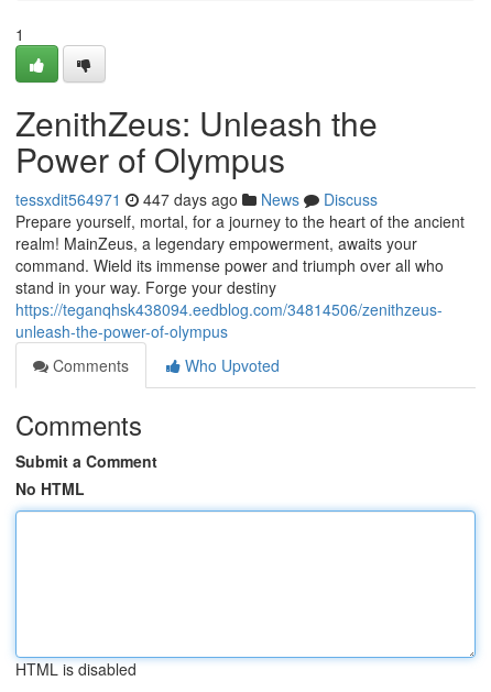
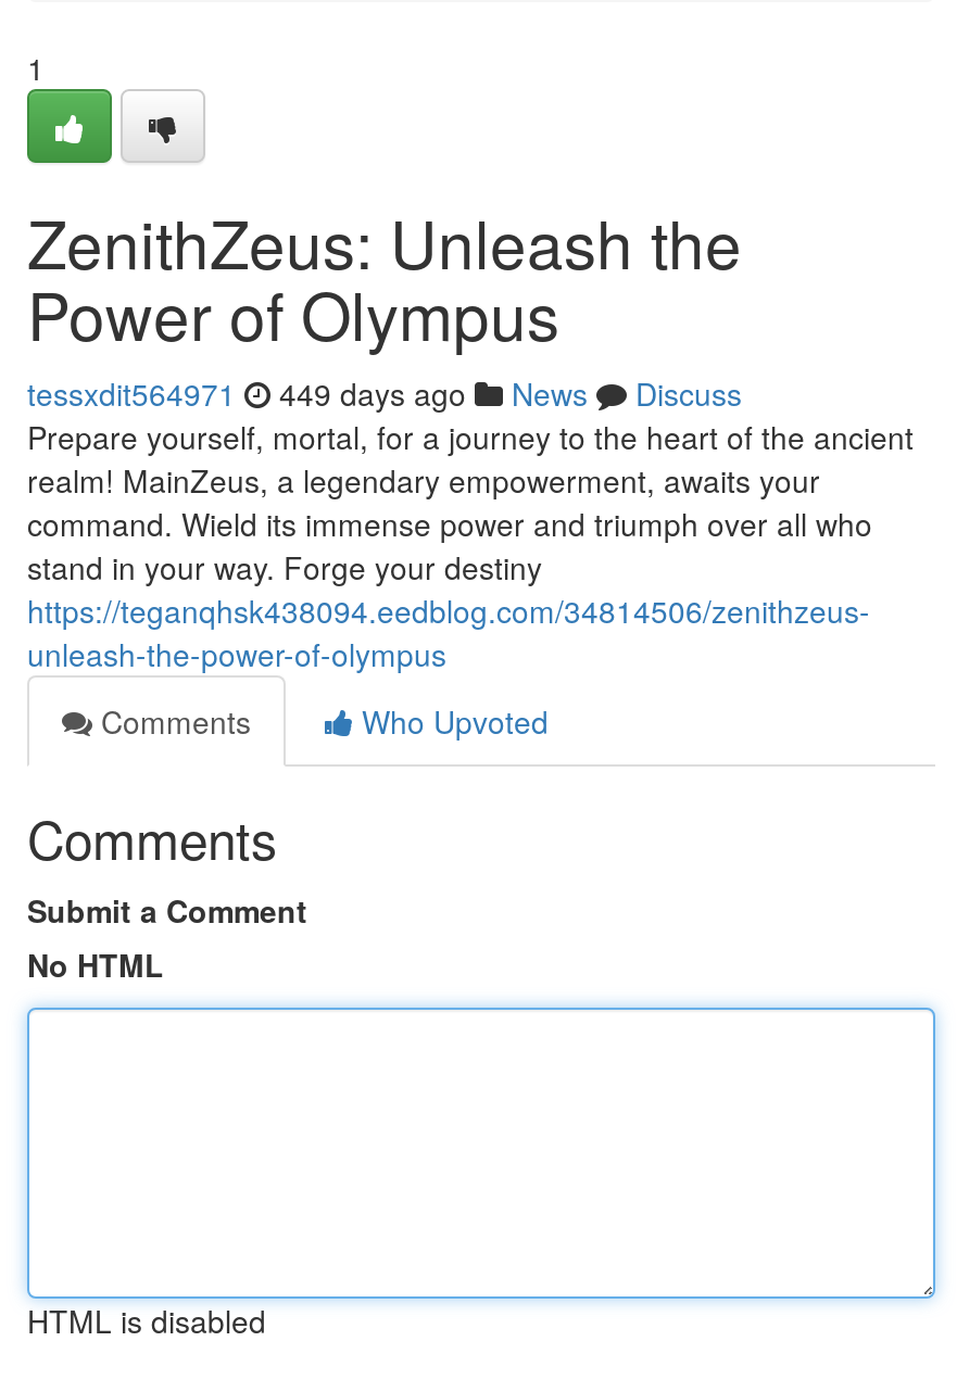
[15,188,378,210] tessxdit564971 447 days ago News Discuss -> [27,371,742,415] tessxdit564971 449 days ago News Discuss

